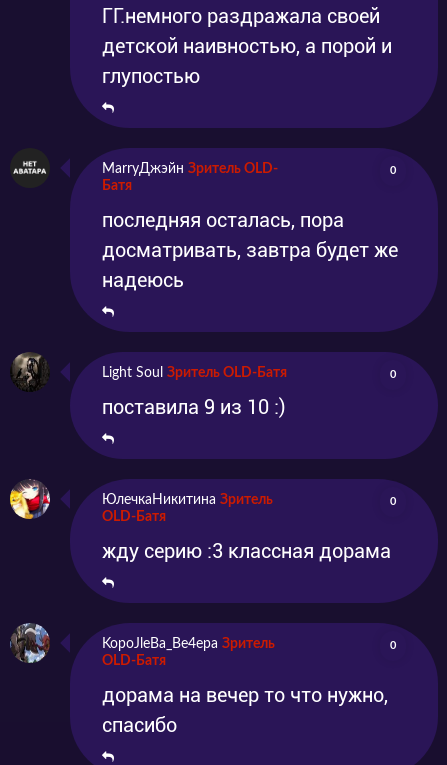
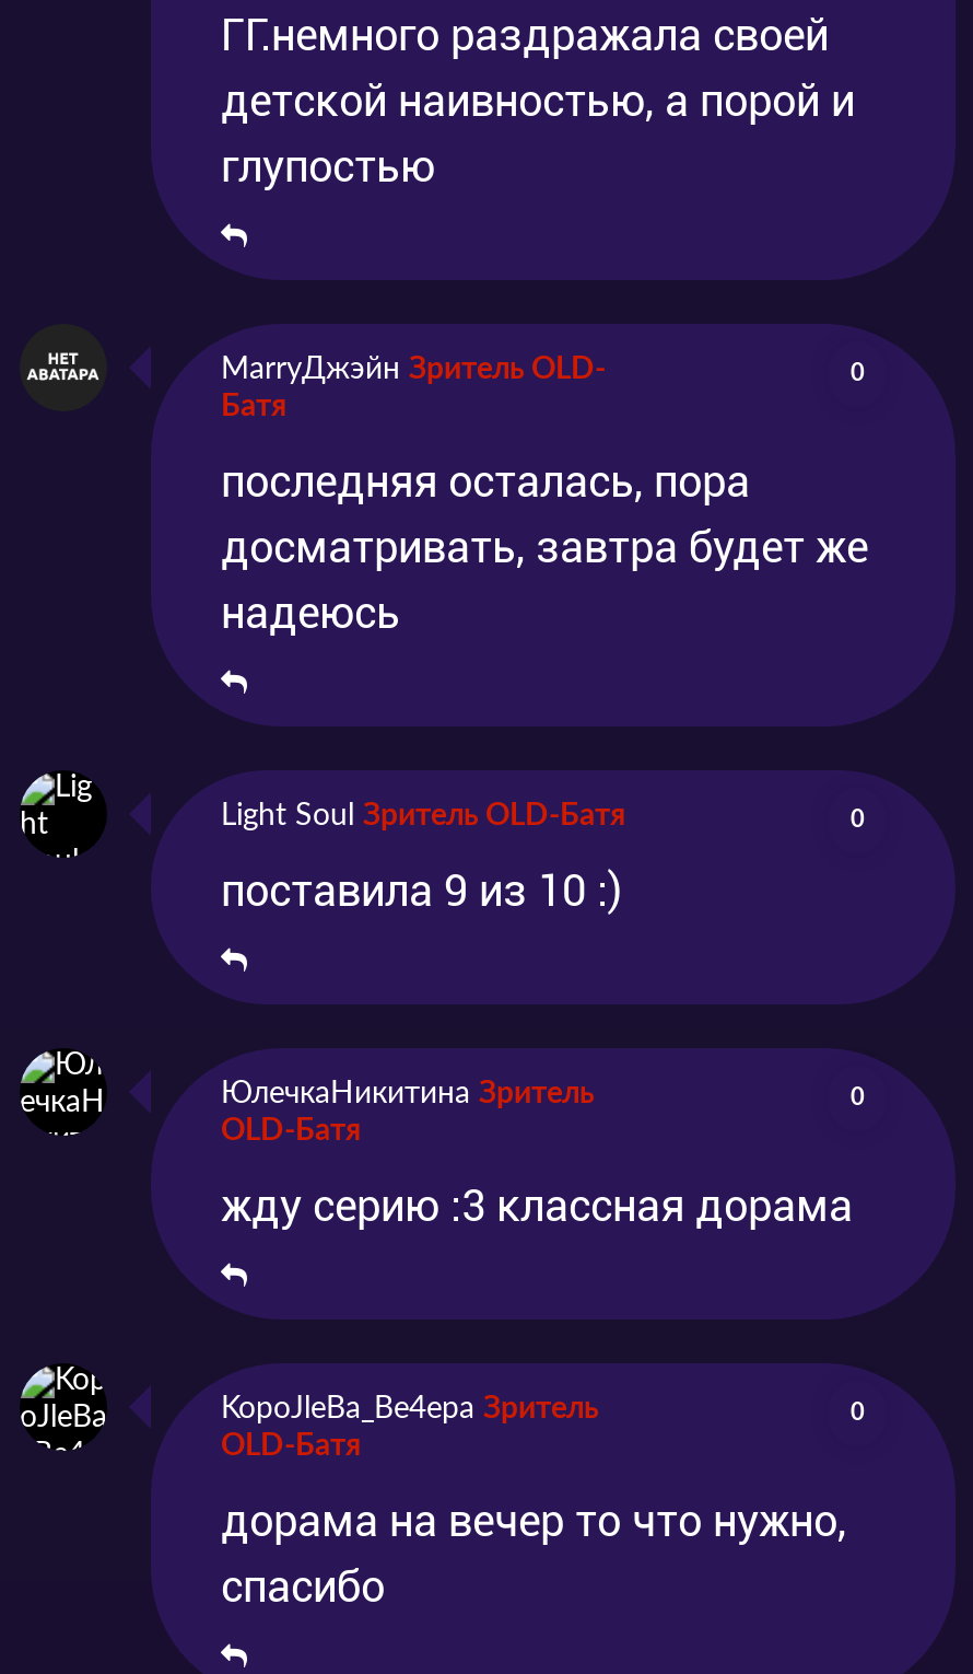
[10,352,48,392] [image] -> [20,770,105,860] [image]
[9,478,51,520] [image] -> [20,1048,109,1136] [image]
[9,622,50,663] [image] -> [20,1363,107,1451] [image]

